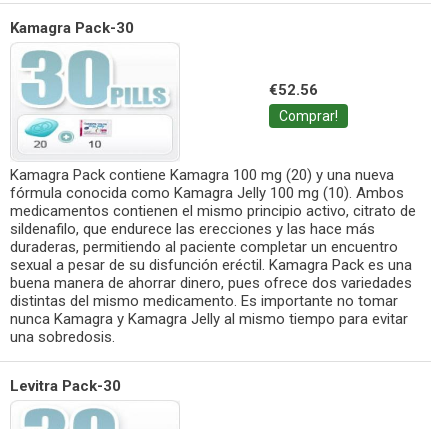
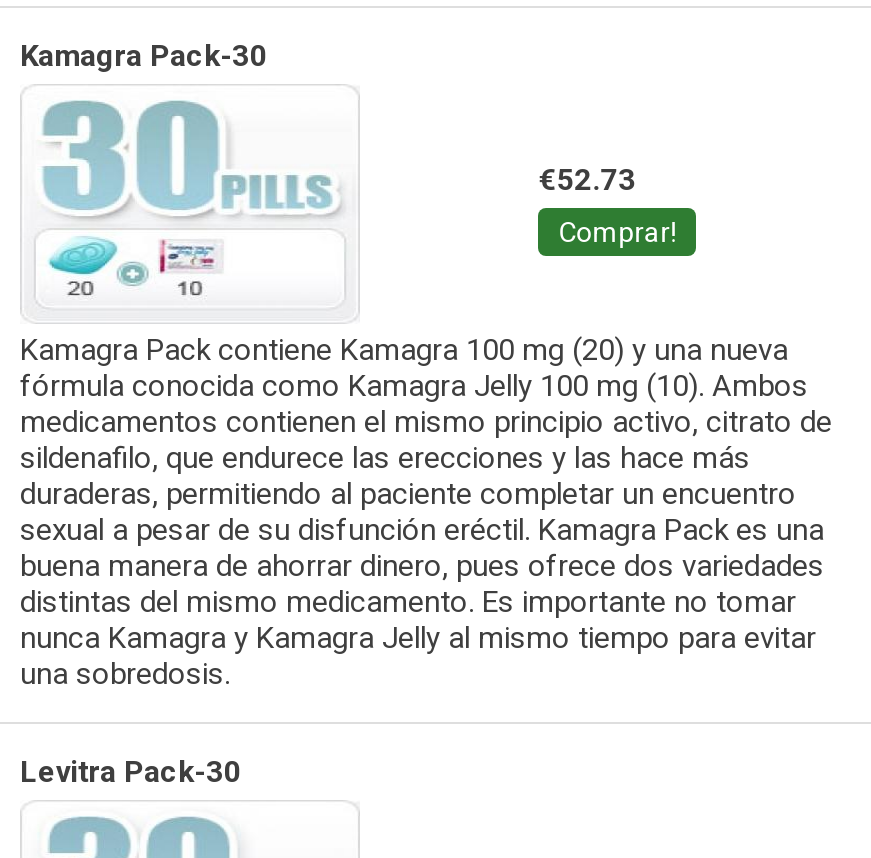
[269,80,318,98] €52.56 -> [538,161,636,197] €52.73

